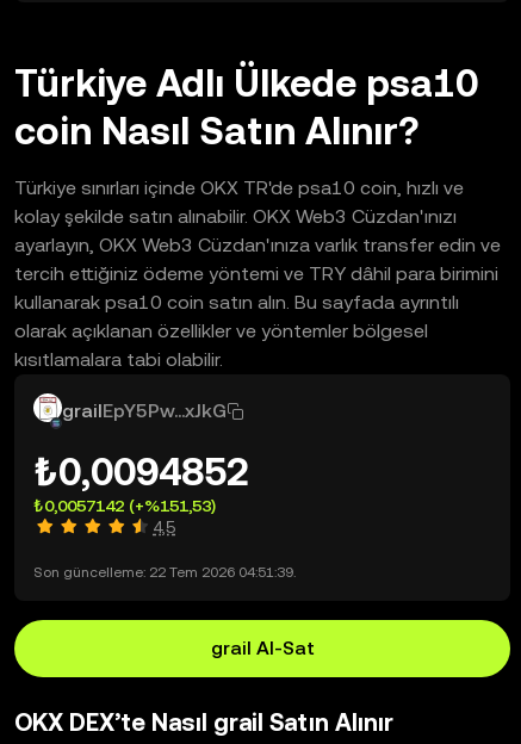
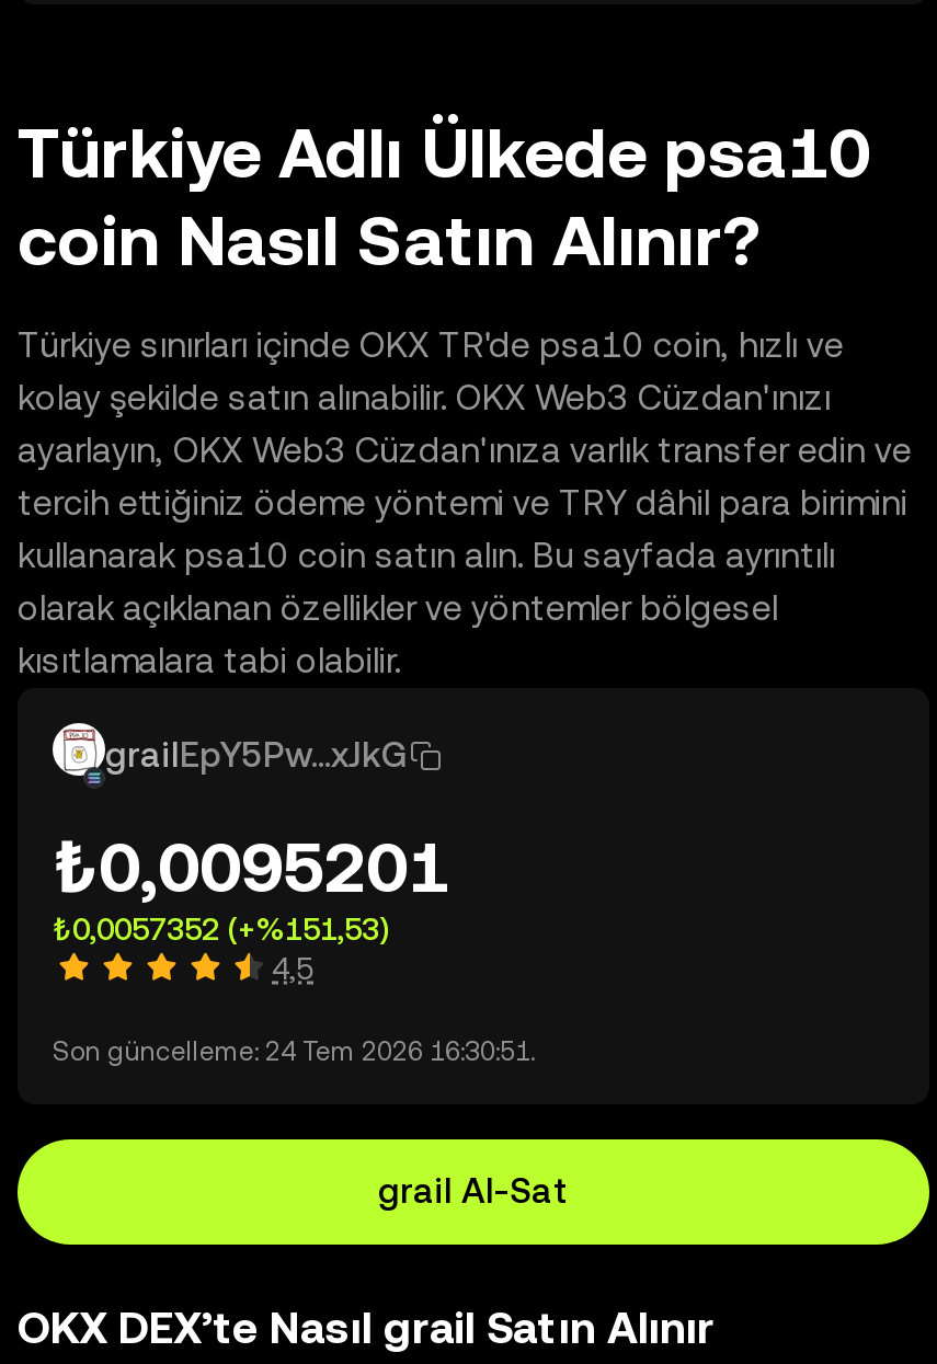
[33,449,249,494] ₺0,0094852 -> [53,826,449,907] ₺0,0095201
[33,496,216,515] ₺0,0057142 (+%151,53) -> [53,912,388,947] ₺0,0057352 (+%151,53)
[33,564,296,581] Son güncelleme: 22 Tem 2026 04:51:39. -> [53,1036,535,1067] Son güncelleme: 24 Tem 2026 16:30:51.

